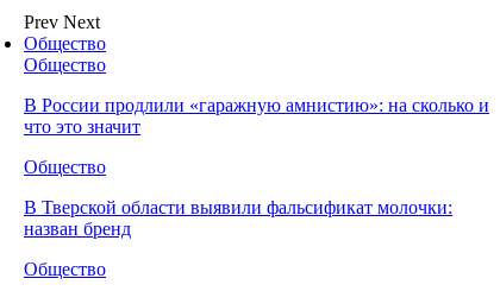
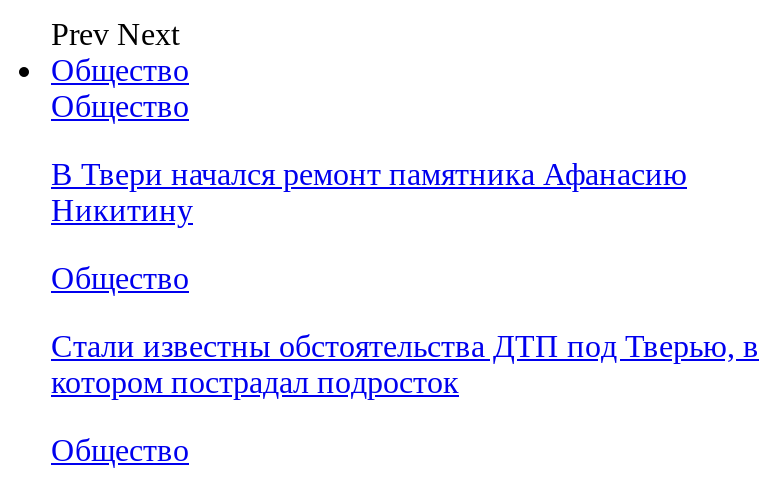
[24,95,489,137] В России продлили «гаражную амнистию»: на сколько и | что это значит -> [51,157,687,227] В Твери начался ремонт памятника Афанасию | Никитину
[24,197,452,239] В Тверской области выявили фальсификат молочки: | назван бренд -> [51,329,759,399] Стали известны обстоятельства ДТП под Тверью, в | котором пострадал подросток

